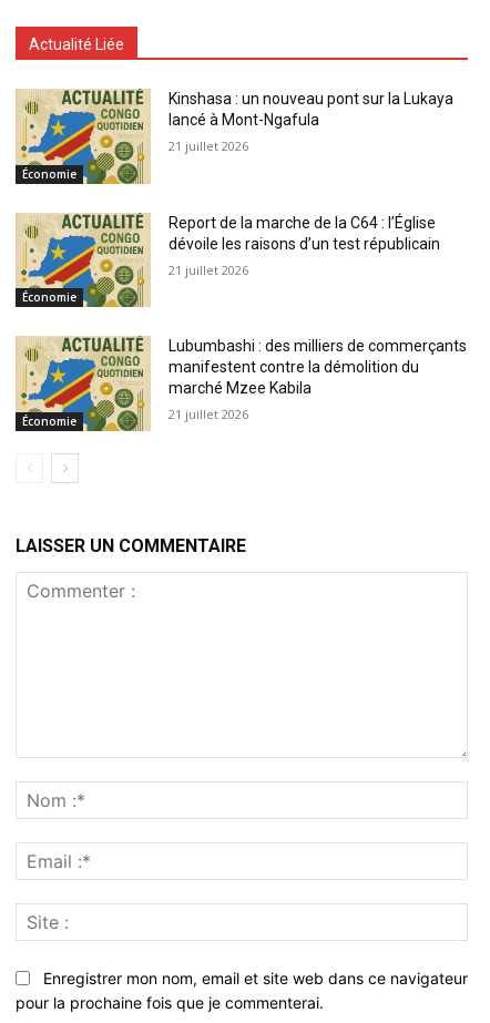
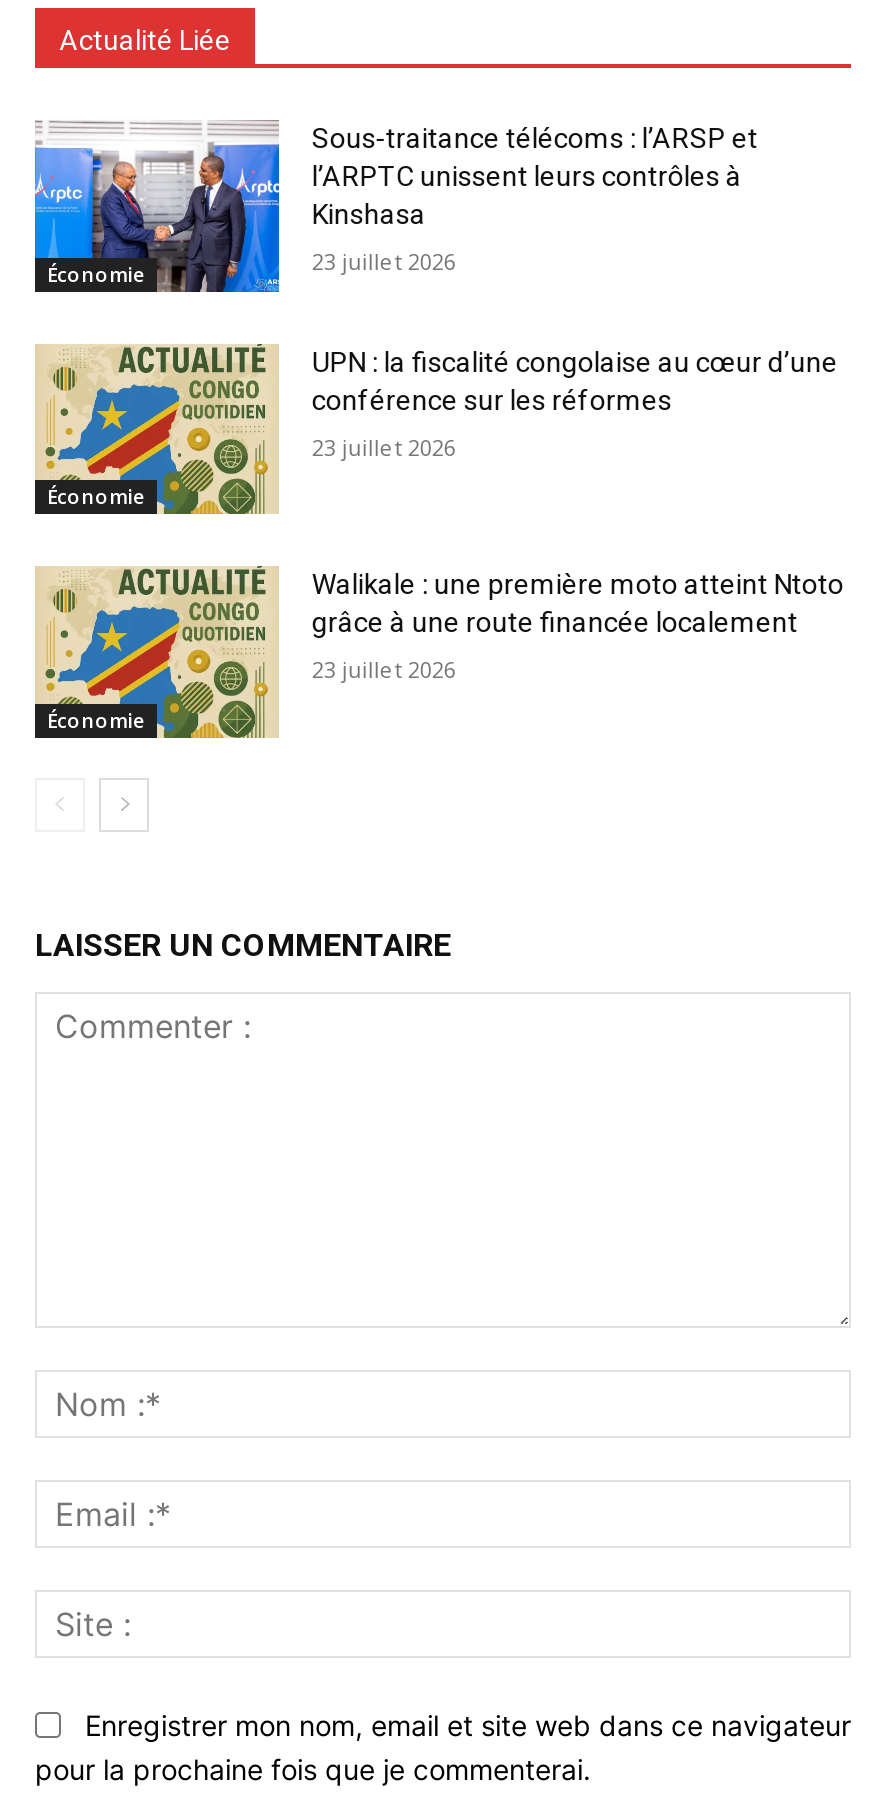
[14,89,454,185] [image] | Kinshasa : un nouveau pont sur la Lukaya | lancé à Mont-Ngafula -> [33,122,758,294] [image] | Sous-traitance télécoms : l’ARSP et | l’ARPTC unissent leurs contrôles à | Kinshasa
[169,138,249,154] 21 juillet 2026 -> [312,246,456,276] 23 juillet 2026
[169,214,441,252] Report de la marche de la C64 : l’Église | dévoile les raisons d’un test républicain -> [312,345,838,415] UPN : la fiscalité congolaise au cœur d’une | conférence sur les réformes
[169,261,249,278] 21 juillet 2026 -> [312,431,456,461] 23 juillet 2026
[169,337,467,397] Lubumbashi : des milliers de commerçants | manifestent contre la démolition du | marché Mzee Kabila -> [312,569,844,639] Walikale : une première moto atteint Ntoto | grâce à une route financée localement
[169,406,249,423] 21 juillet 2026 -> [312,655,456,685] 23 juillet 2026

